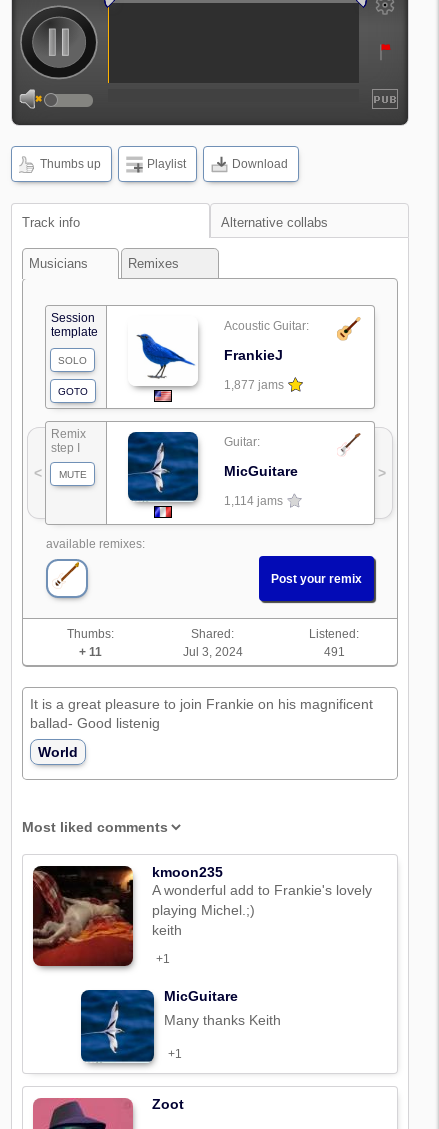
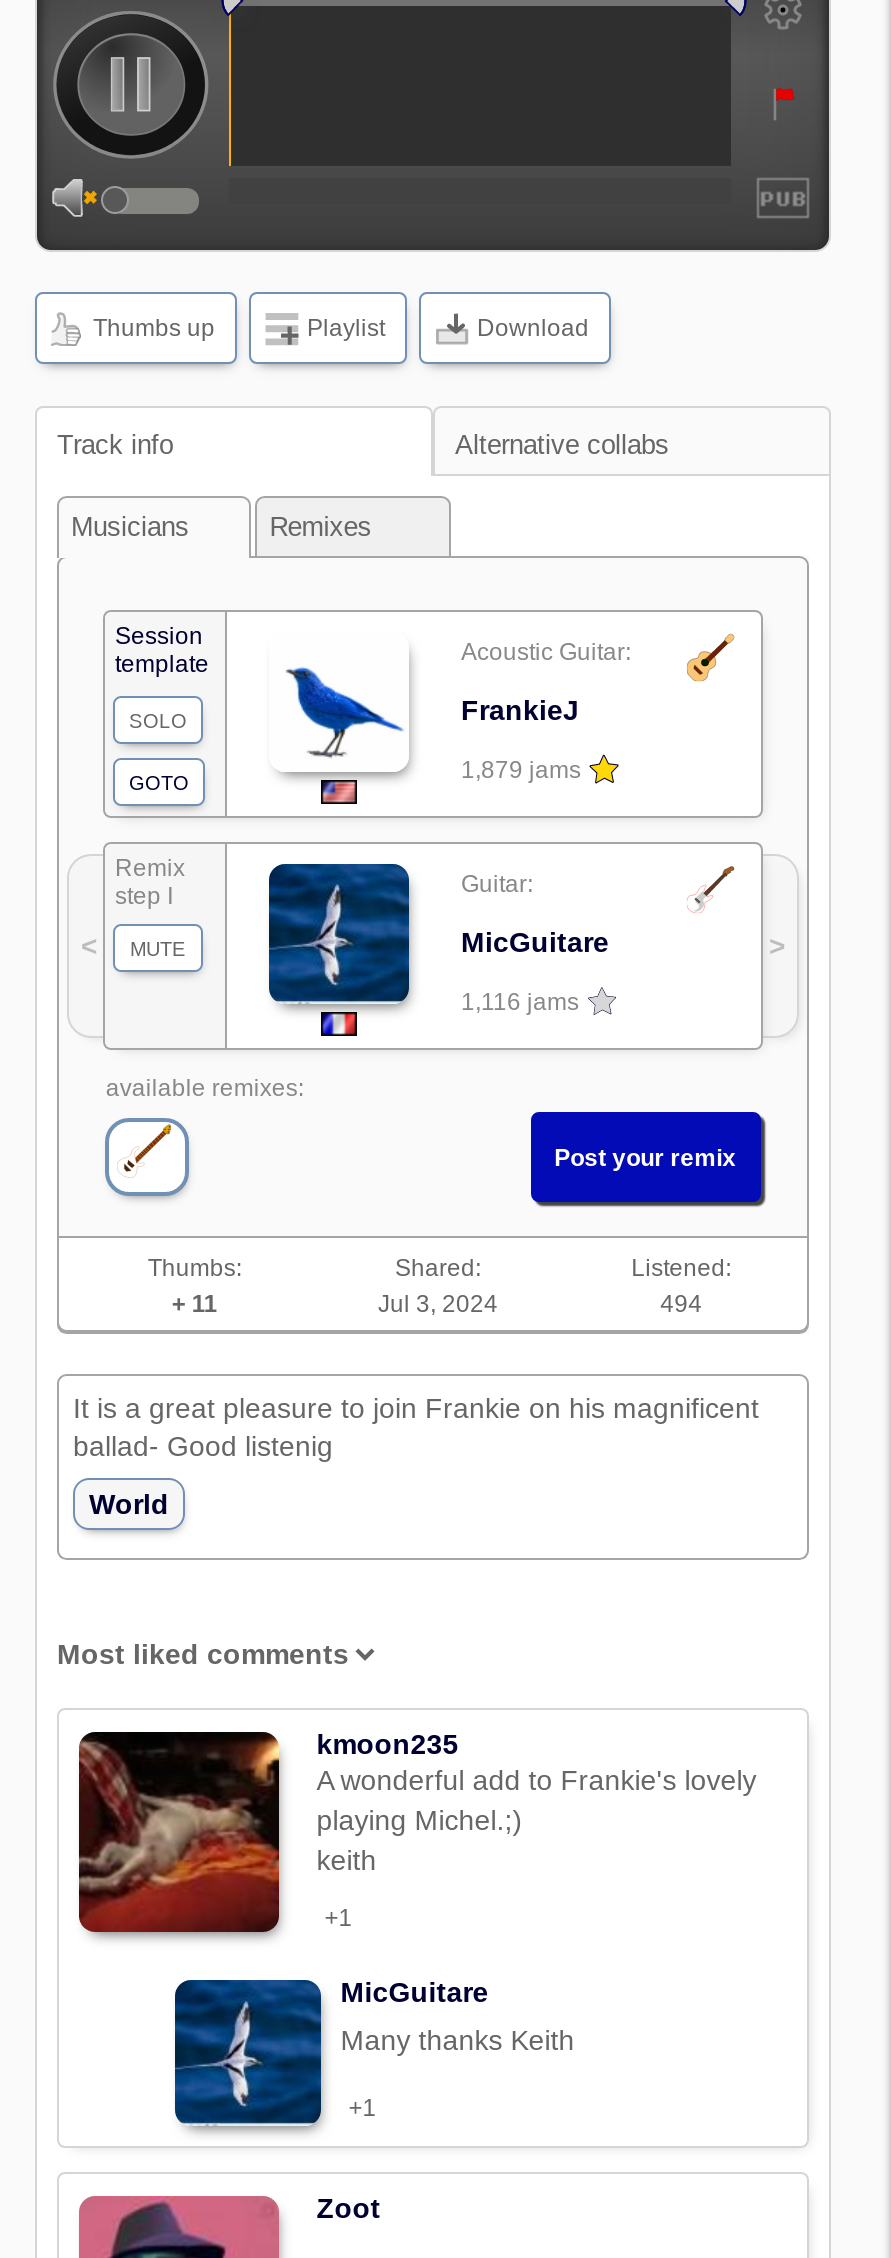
[224,378,284,392] 1,877 jams -> [461,757,581,785] 1,879 jams
[224,494,283,508] 1,114 jams -> [461,989,579,1017] 1,116 jams
[324,645,345,659] 491 -> [660,1291,702,1319] 494

